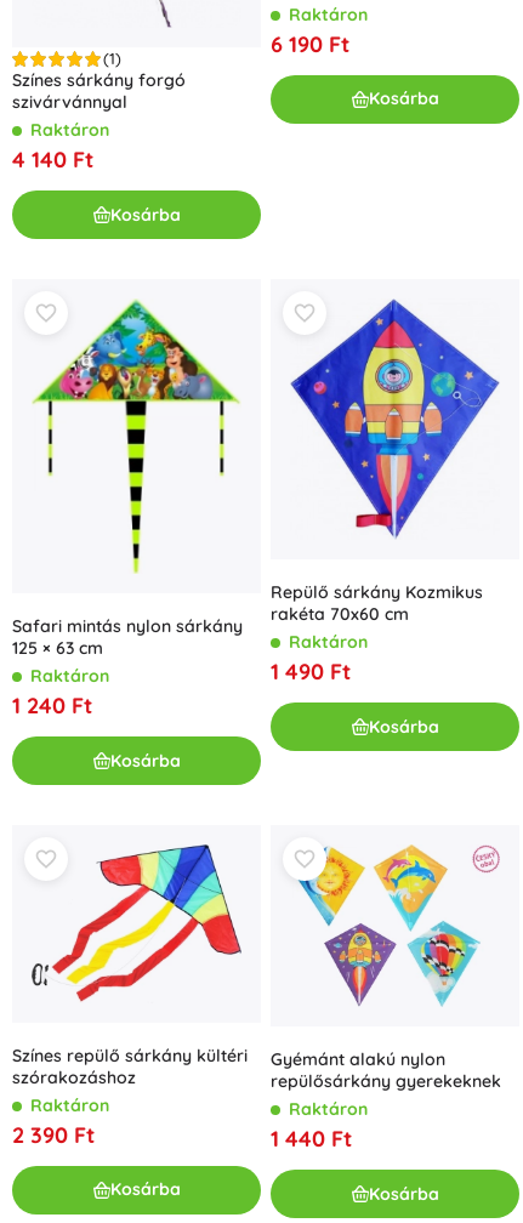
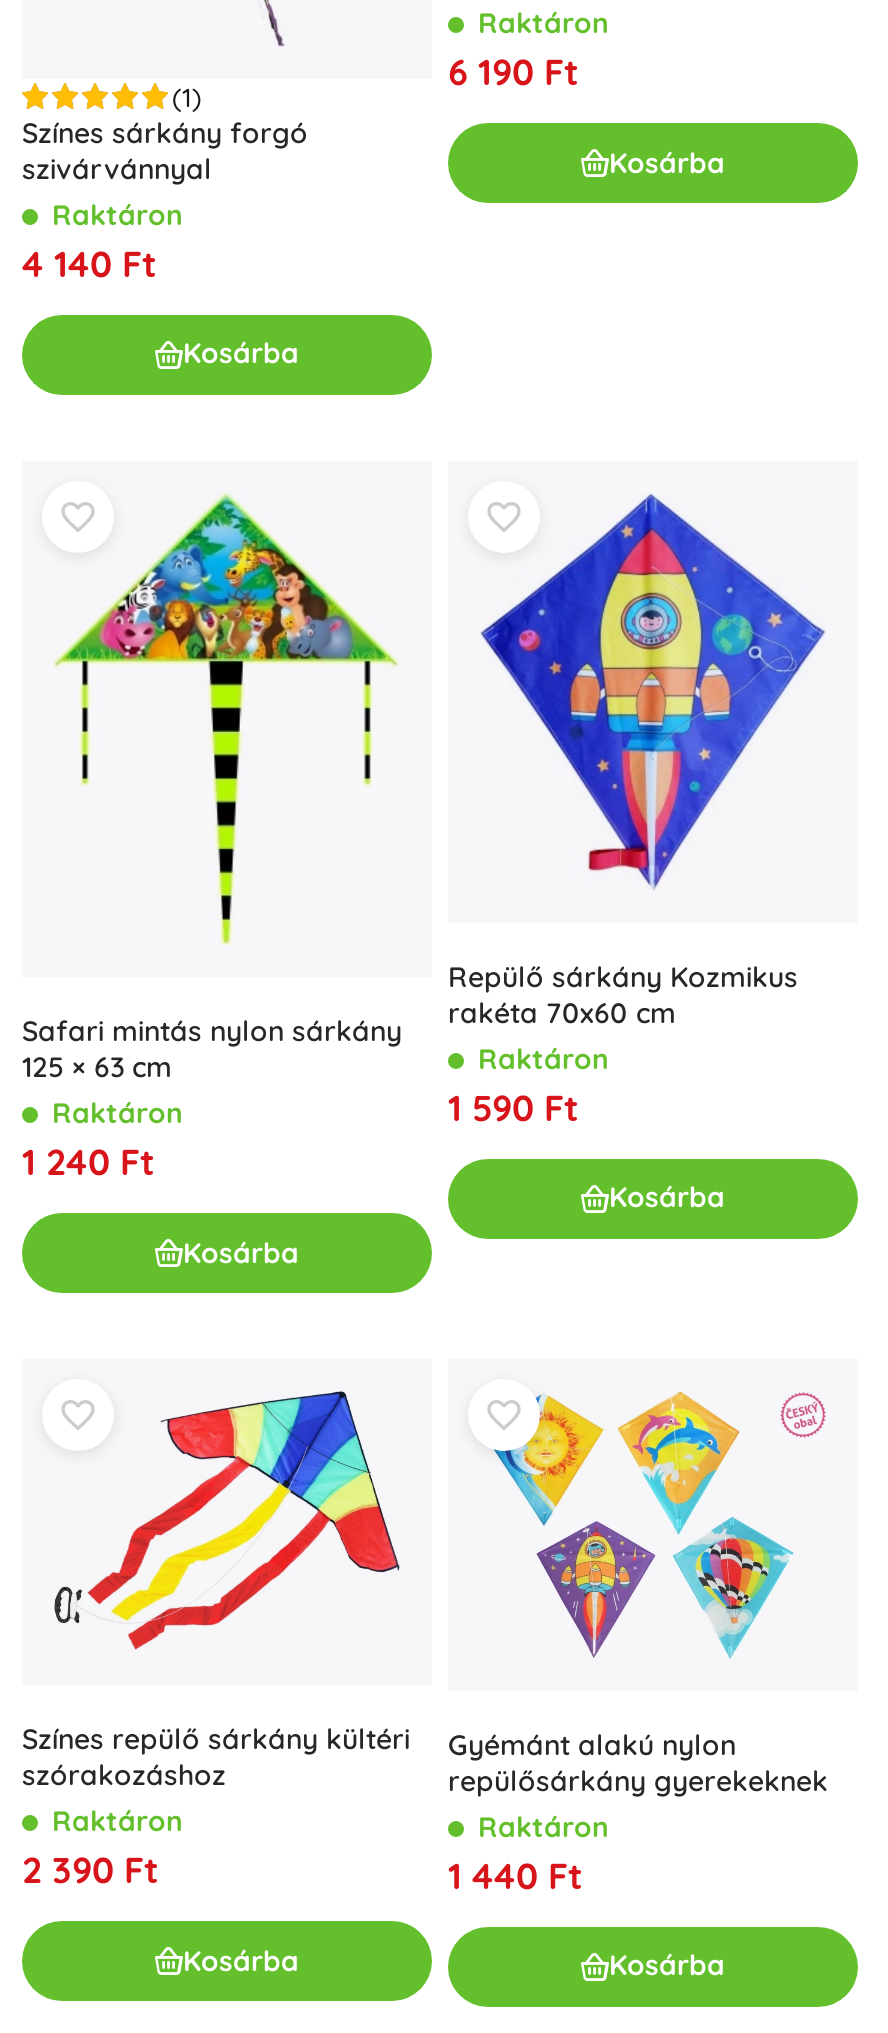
[271,658,351,686] 1 490 Ft -> [448,1084,578,1130] 1 590 Ft

